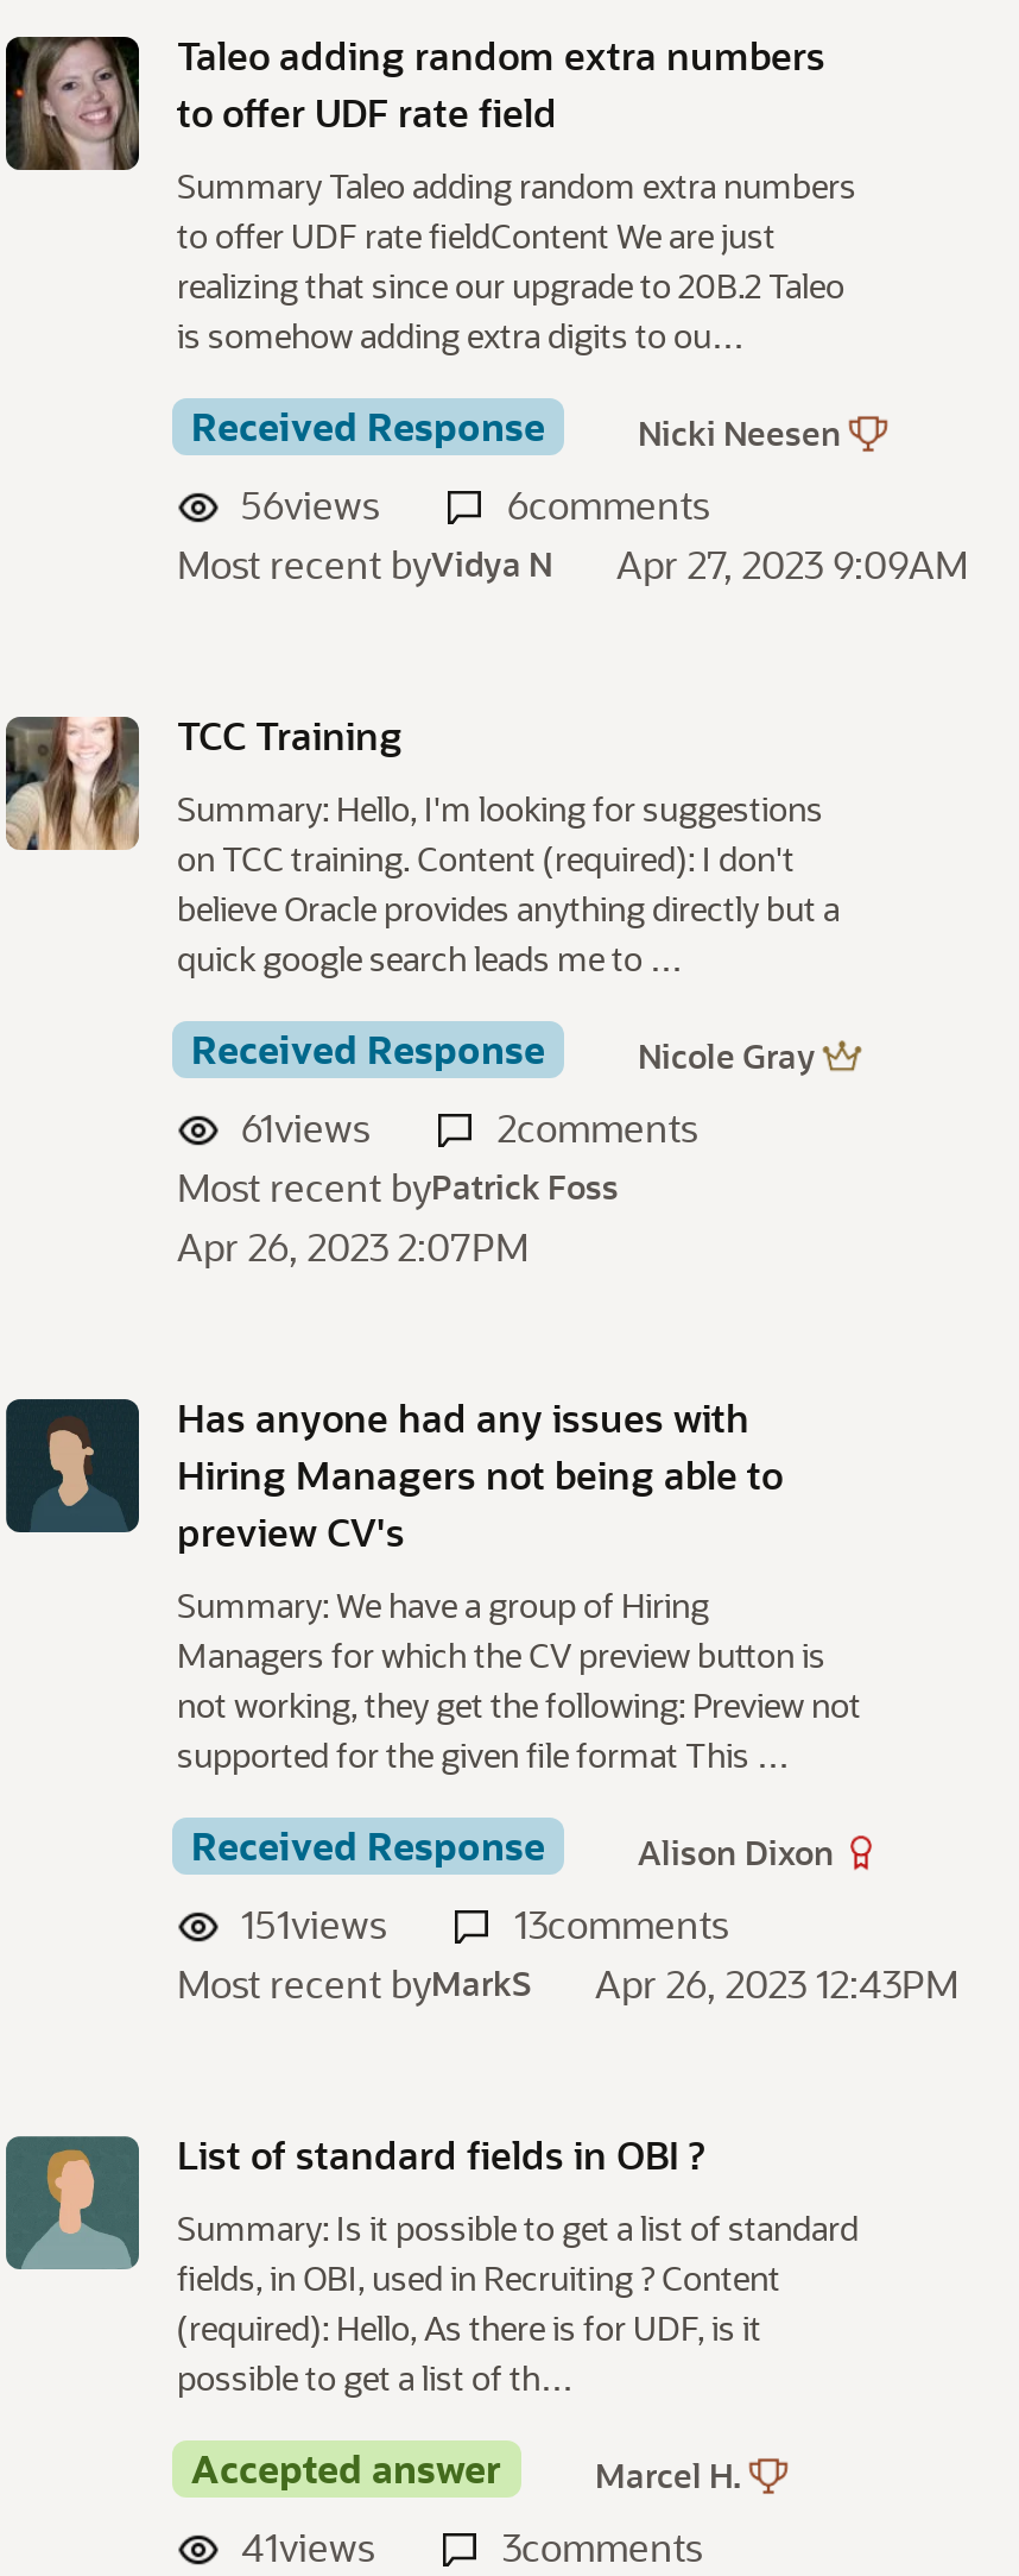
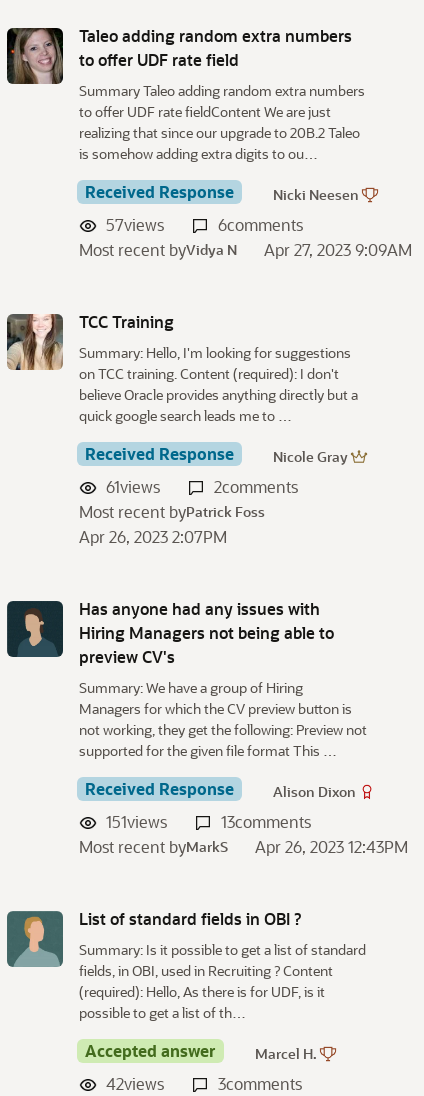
[241,478,379,528] 56views -> [106,213,164,234] 57views
[241,2520,374,2570] 41views -> [106,1072,164,1093] 42views

